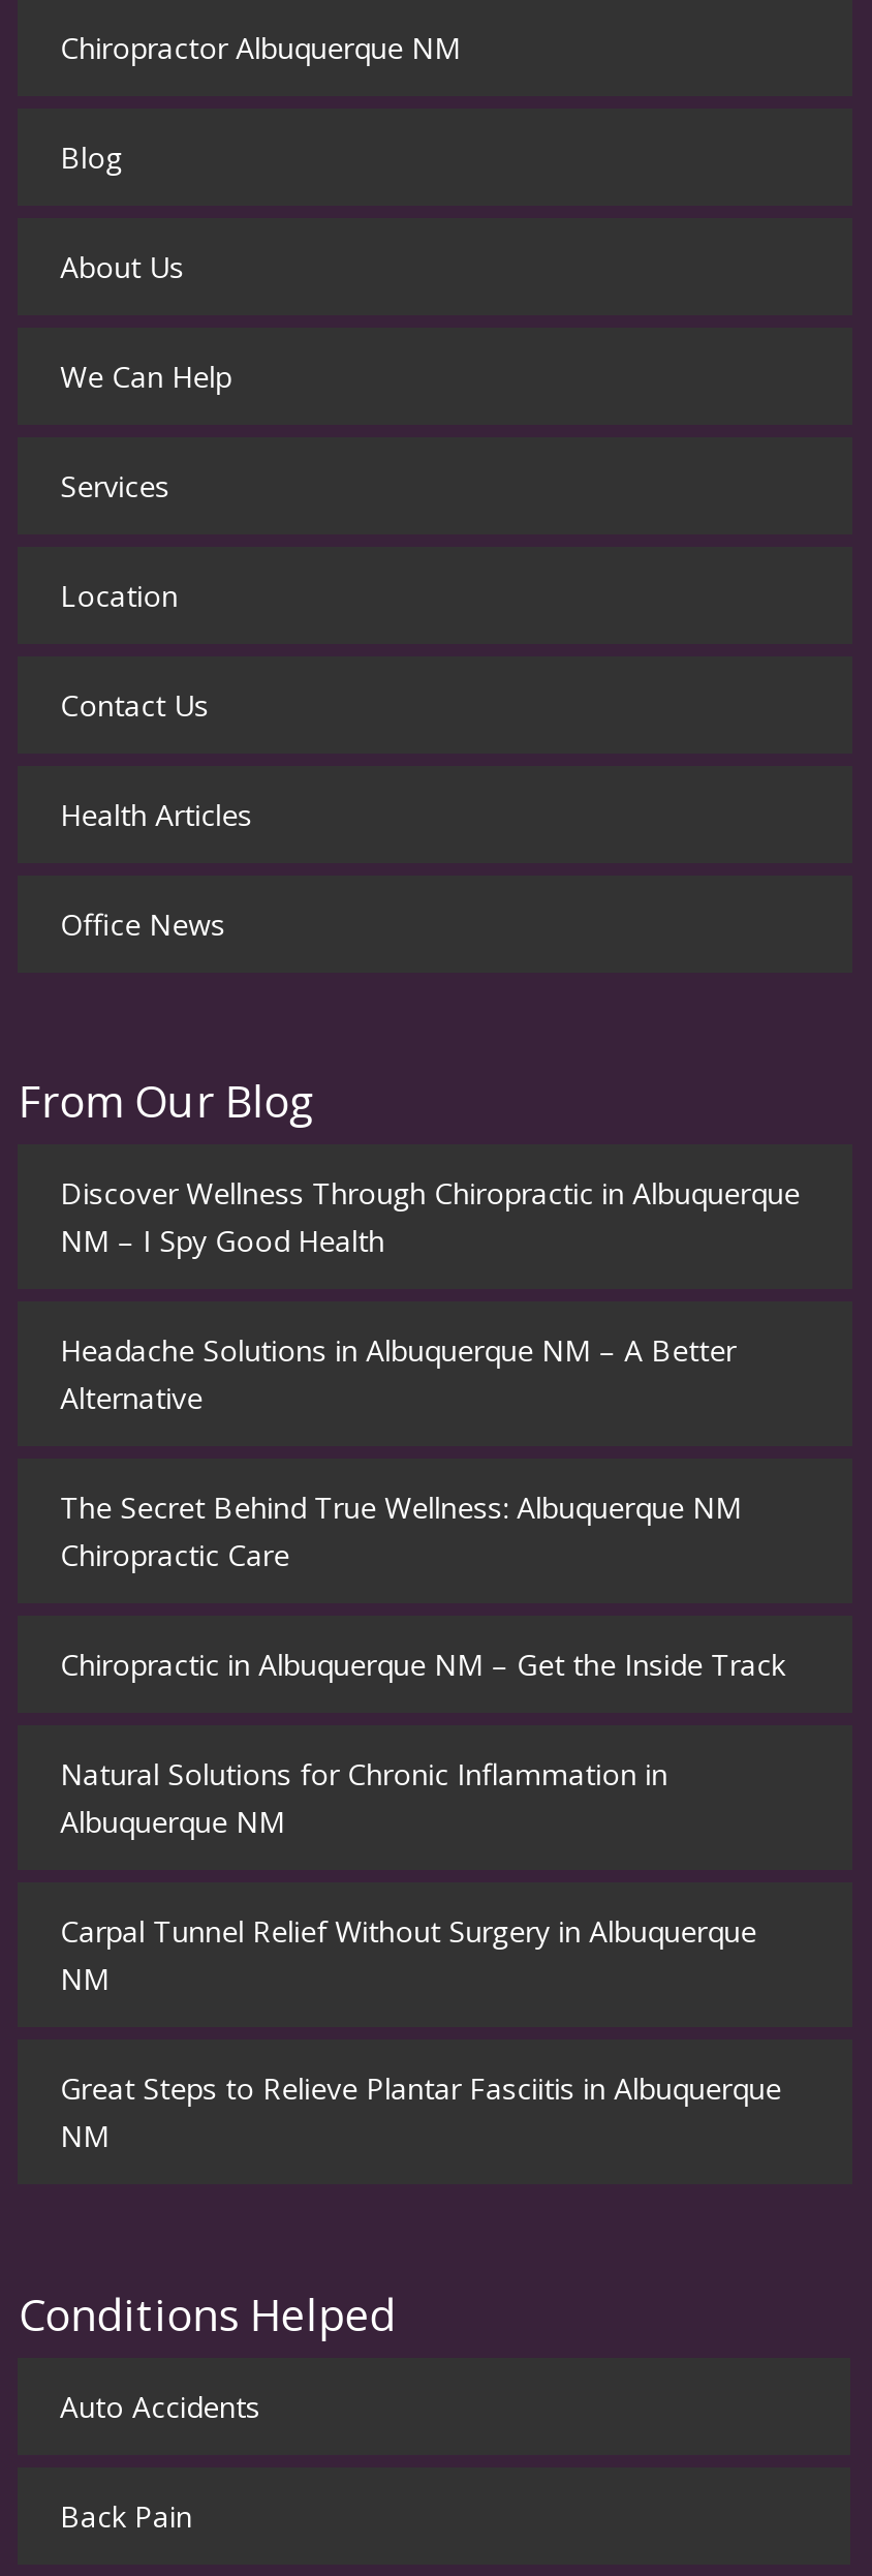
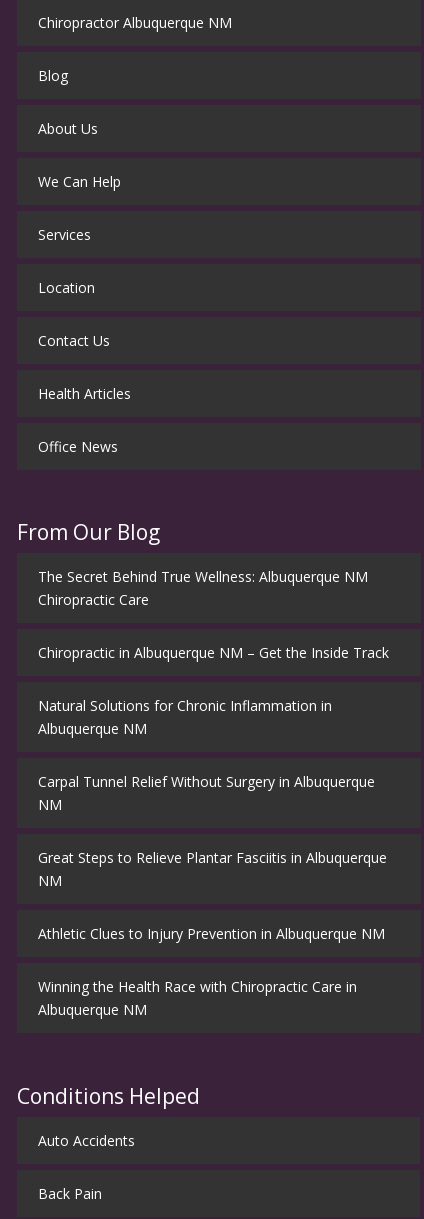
[60,1174,800,1418] Discover Wellness Through Chiropractic in Albuquerque | NM – I Spy Good Health | Headache Solutions in Albuquerque NM – A Better | Alternative -> none
moved [60,1488,785,2156] -> [38,567,389,890]: The Secret Behind True Wellness: Albuquerque NM | Chiropractic Care | Chiropractic in Albuquerque NM – Get the Inside Track | ... | Great Steps to Relieve Plantar Fasciitis in Albuquerque | NM
none -> [38,924,385,1019] Athletic Clues to Injury Prevention in Albuquerque NM | Winning the Health Race with Chiropractic Care in | Albuquerque NM

